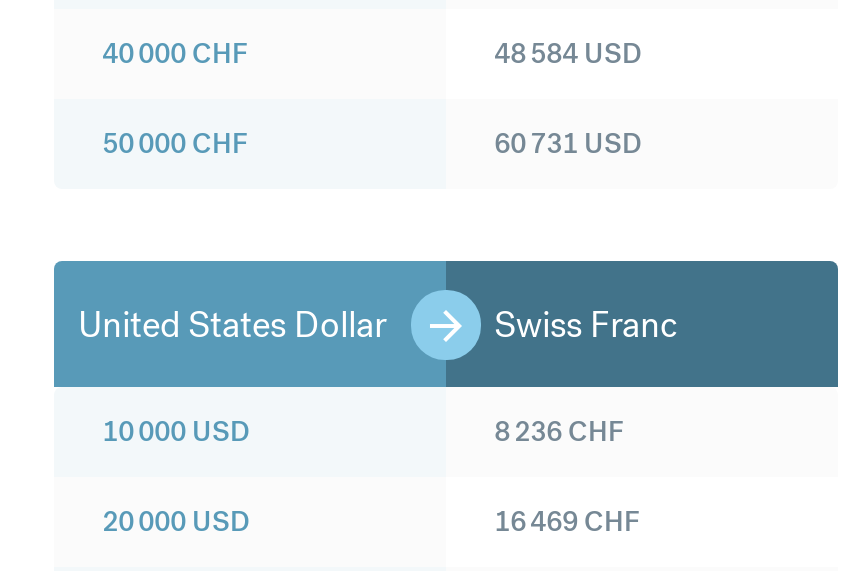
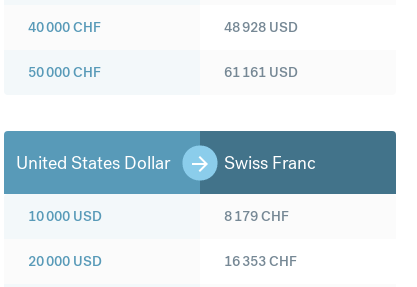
[494,35,642,71] 48 584 USD -> [224,18,298,36] 48 928 USD
[494,125,642,161] 60 731 USD -> [224,63,298,81] 61 161 USD
[494,413,624,449] 8 236 CHF -> [224,207,289,225] 8 179 CHF
[494,503,640,539] 16 469 CHF -> [224,252,297,270] 16 353 CHF

